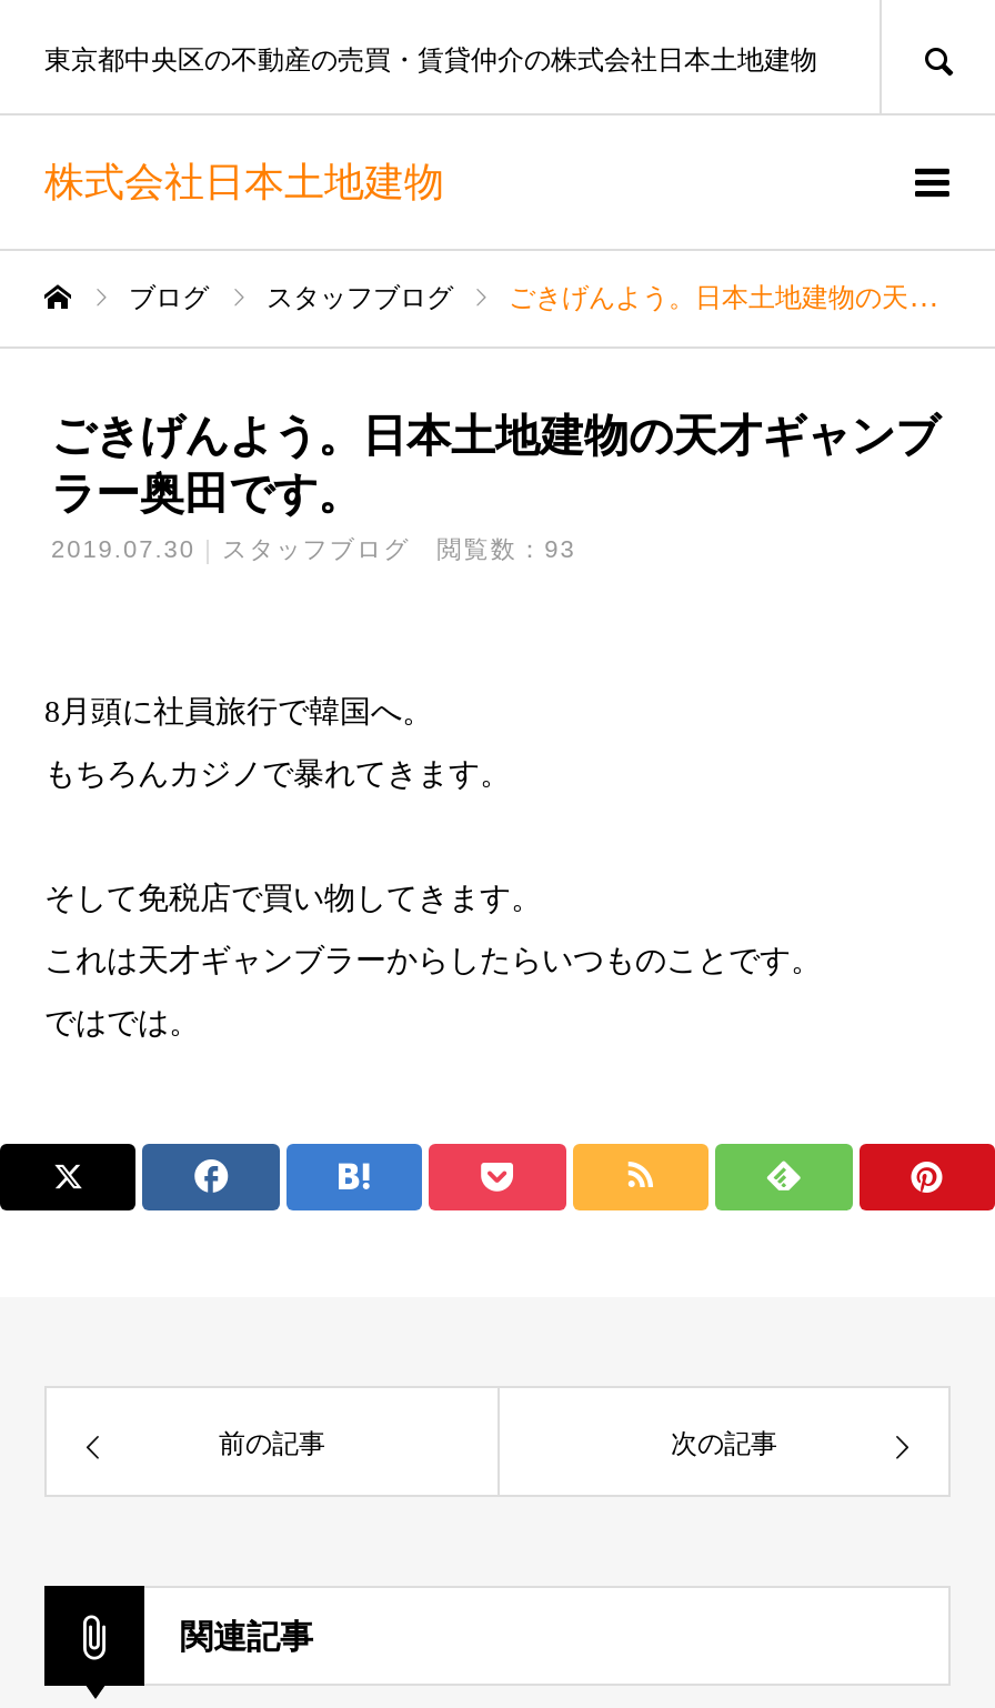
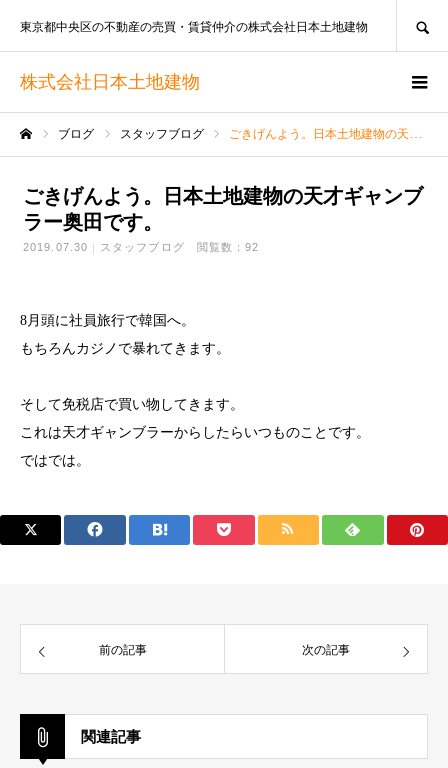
[51,535,576,562] 2019.07.30 スタッフブログ 閲覧数：93 -> [23,241,259,253] 2019.07.30 スタッフブログ 閲覧数：92

